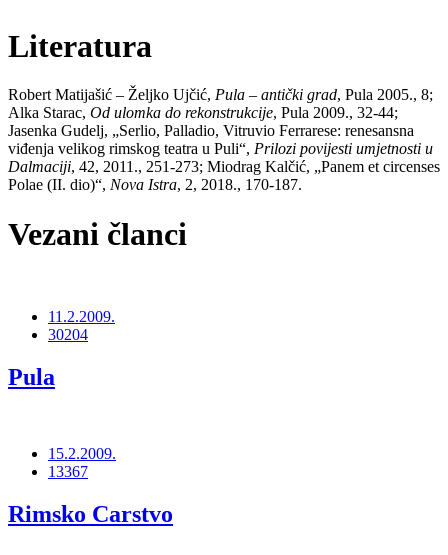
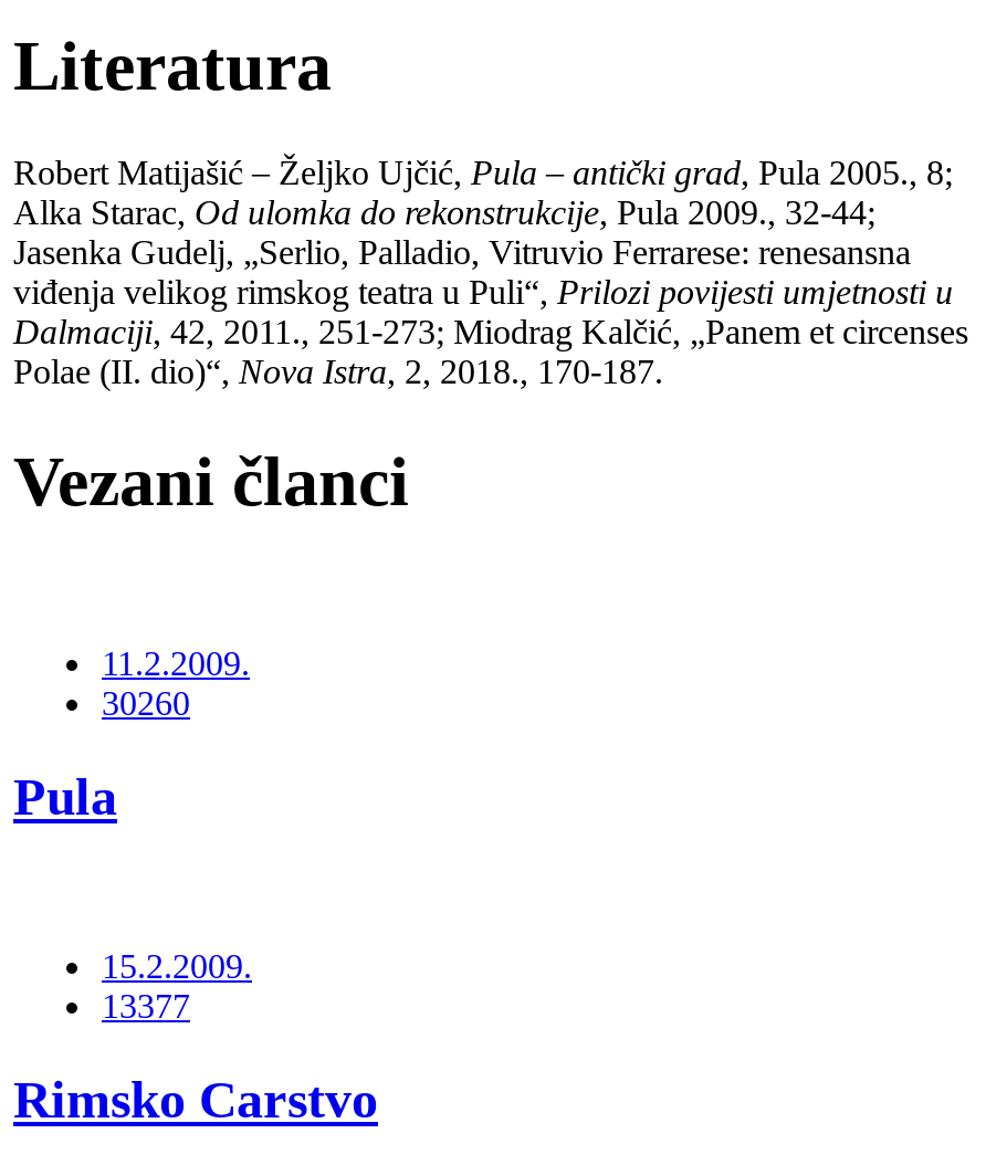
[48,326,88,343] 30204 -> [102,685,190,722] 30260
[48,463,88,480] 13367 -> [102,987,190,1025] 13377

